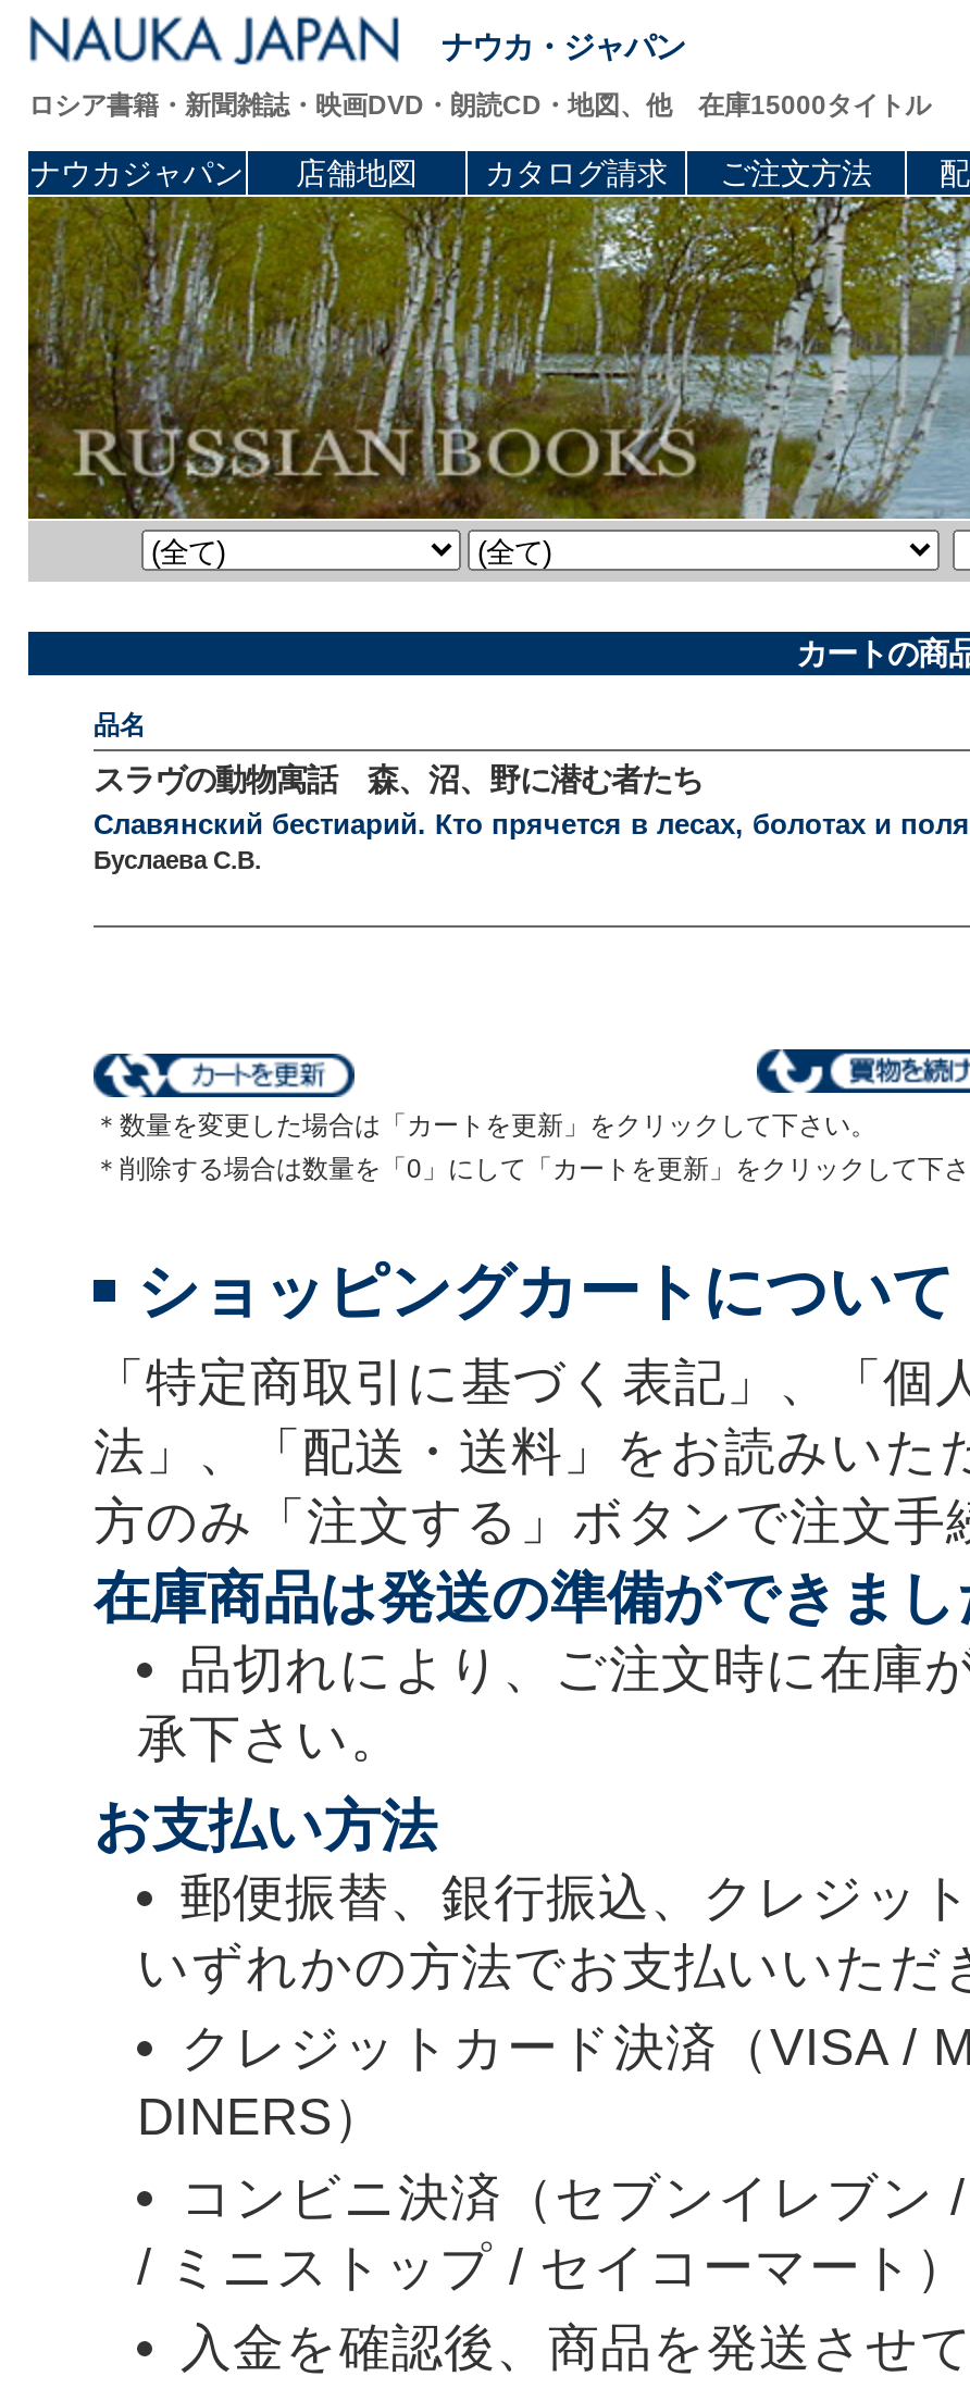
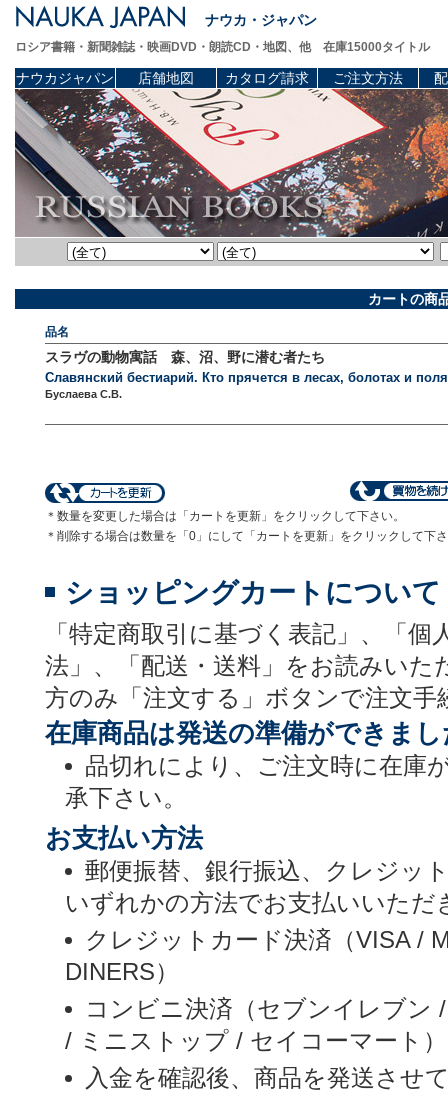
[26,195,963,521] [image] -> [14,88,445,238] [image]

